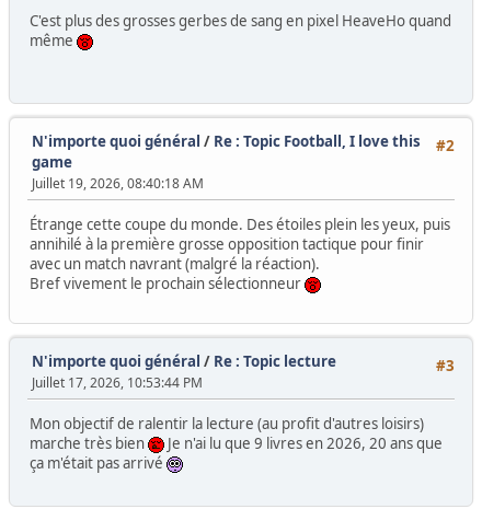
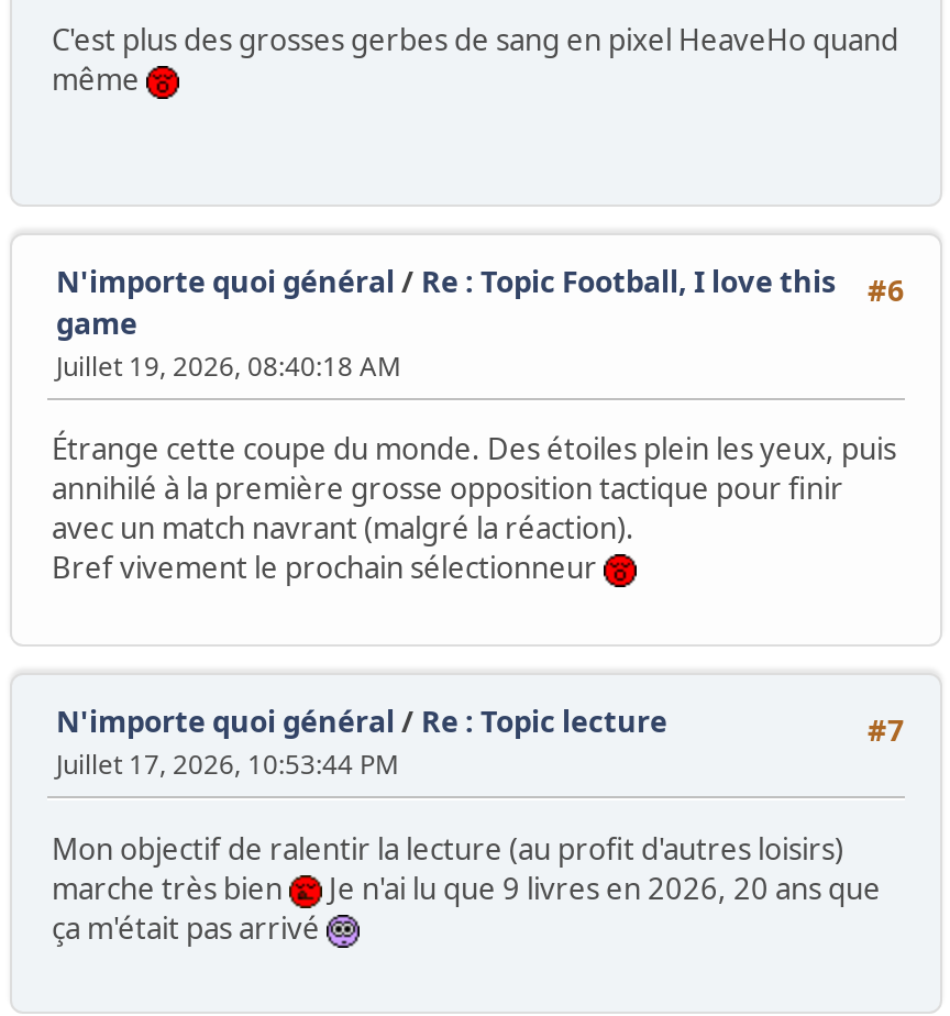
[32,131,455,155] N'importe quoi général / Re : Topic Football, I love this #2 -> [56,261,905,309] N'importe quoi général / Re : Topic Football, I love this #6
[436,355,455,375] #3 -> [868,711,905,750] #7

